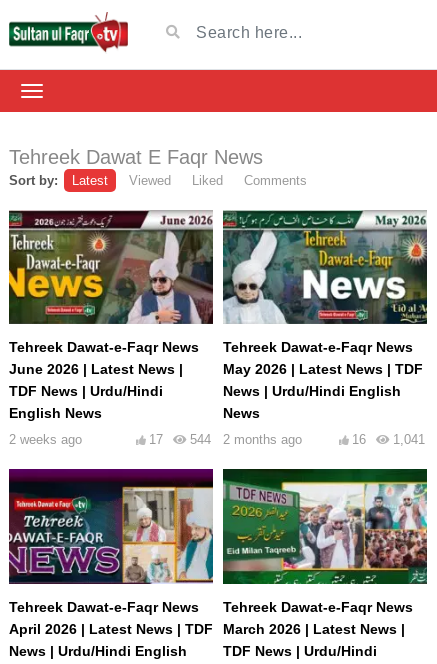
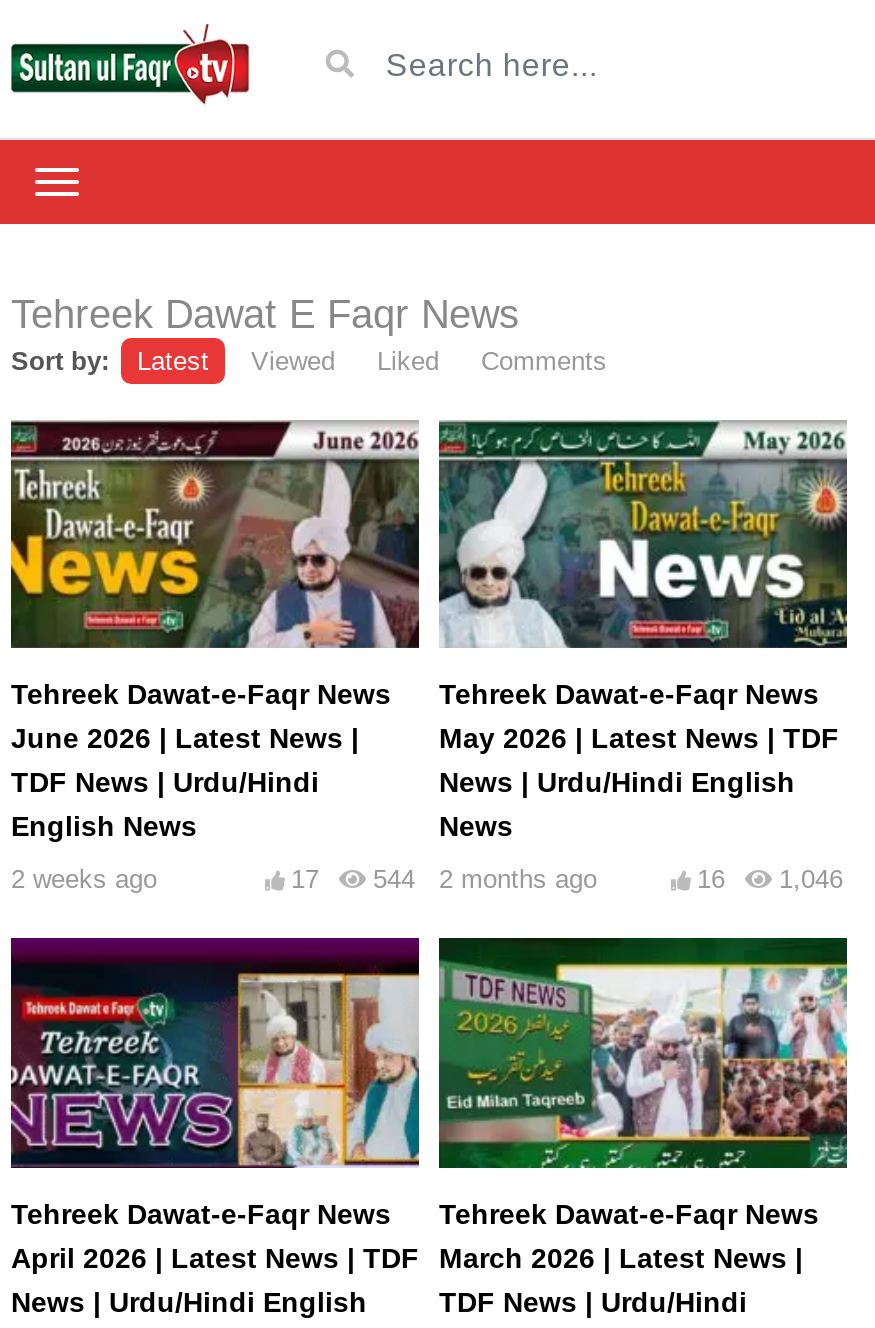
[352,432,425,447] 16 1,041 -> [697,865,843,895] 16 1,046

